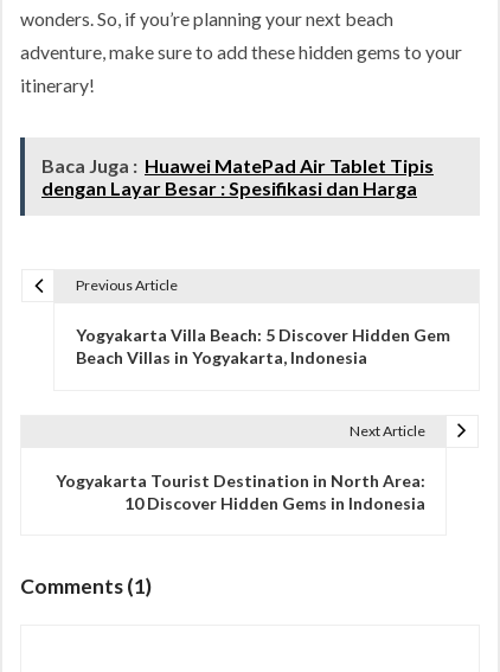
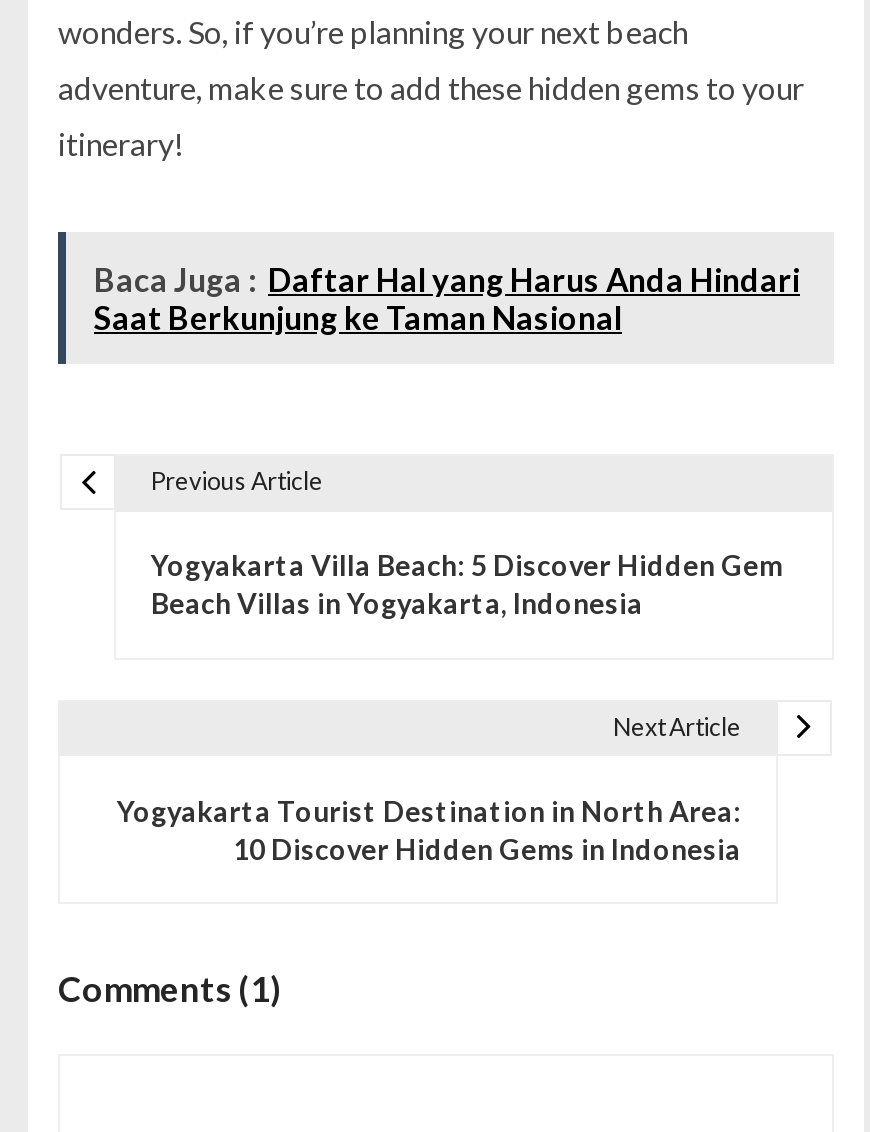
[41,154,434,199] Baca Juga : Huawei MatePad Air Tablet Tipis | dengan Layar Besar : Spesifikasi dan Harga -> [94,260,800,336] Baca Juga : Daftar Hal yang Harus Anda Hindari | Saat Berkunjung ke Taman Nasional

